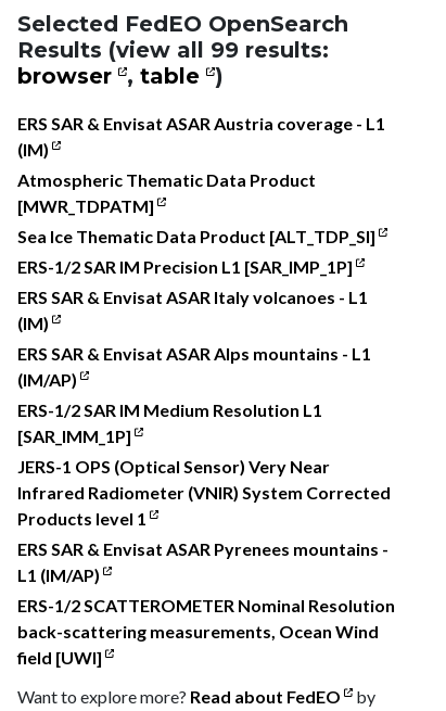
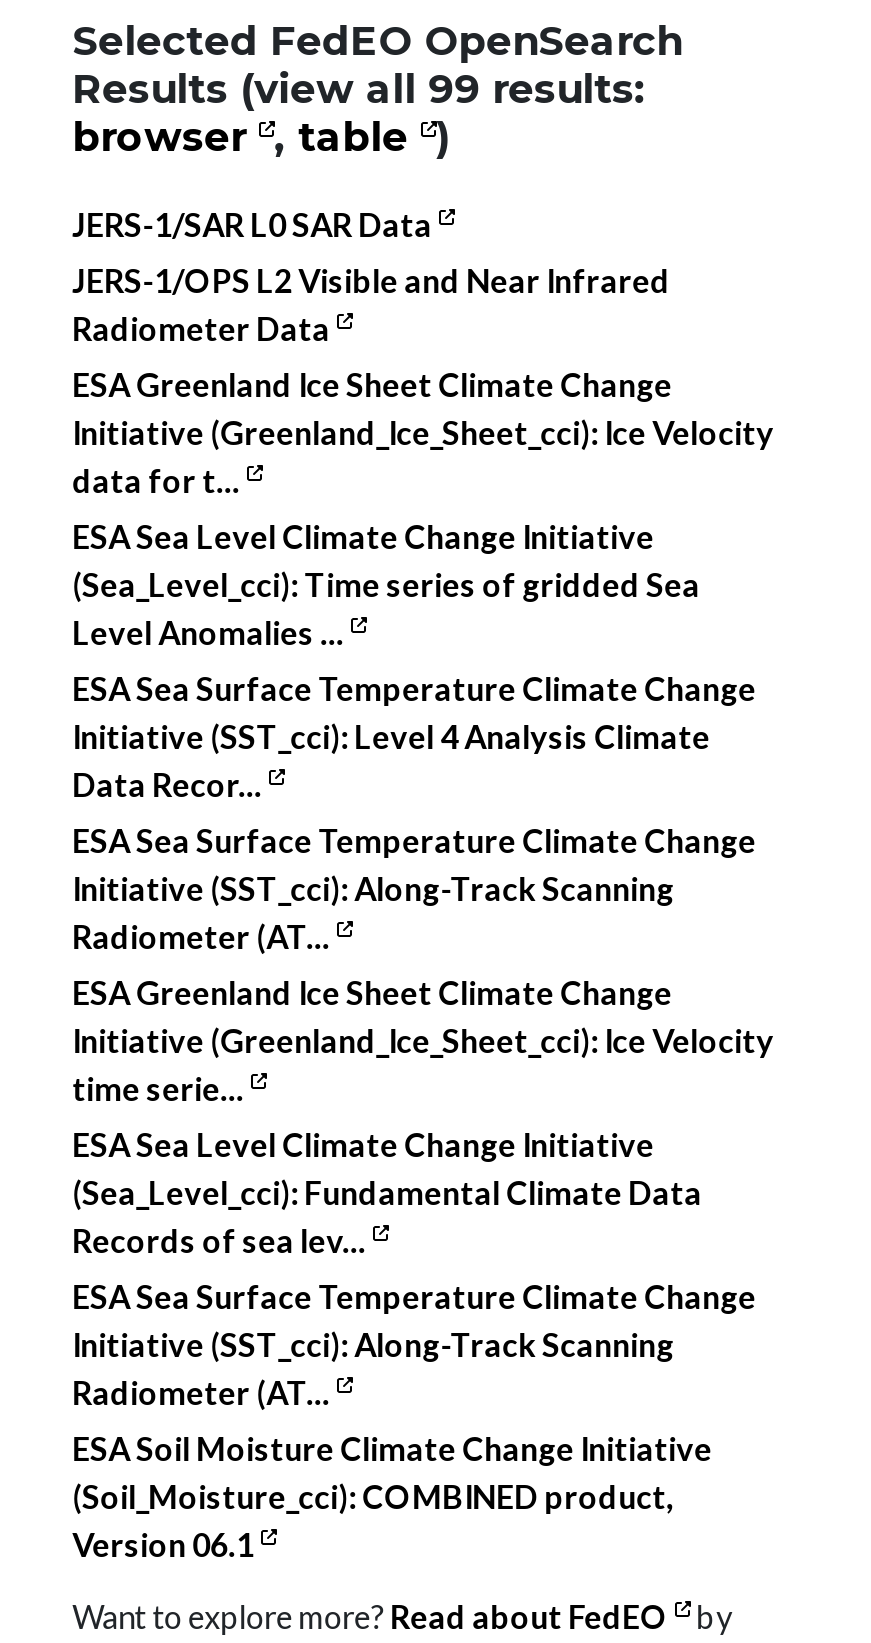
[17,113,385,160] ERS SAR & Envisat ASAR Austria coverage - L1 | (IM) -> [72,206,438,244] JERS-1/SAR L0 SAR Data
[17,170,315,217] Atmospheric Thematic Data Product | [MWR_TDPATM] -> [72,262,670,348] JERS-1/OPS L2 Visible and Near Infrared | Radiometer Data
[17,226,378,247] Sea Ice Thematic Data Product [ALT_TDP_SI] -> [72,366,774,500] ESA Greenland Ice Sheet Climate Change | Initiative (Greenland_Ice_Sheet_cci): Ice Velocity | data for t...
[17,257,355,277] ERS-1/2 SAR IM Precision L1 [SAR_IMP_1P] -> [72,518,700,652] ESA Sea Level Climate Change Initiative | (Sea_Level_cci): Time series of gridded Sea | Level Anomalies ...
[17,287,367,334] ERS SAR & Envisat ASAR Italy volcanoes - L1 | (IM) -> [72,670,756,804] ESA Sea Surface Temperature Climate Change | Initiative (SST_cci): Level 4 Analysis Climate | Data Recor...
[17,344,371,390] ERS SAR & Envisat ASAR Alps mountains - L1 | (IM/AP) -> [72,822,756,956] ESA Sea Surface Temperature Climate Change | Initiative (SST_cci): Along-Track Scanning | Radiometer (AT...
[17,400,322,447] ERS-1/2 SAR IM Medium Resolution L1 | [SAR_IMM_1P] -> [72,974,774,1108] ESA Greenland Ice Sheet Climate Change | Initiative (Greenland_Ice_Sheet_cci): Ice Velocity | time serie...
[17,456,390,529] JERS-1 OPS (Optical Sensor) Very Near | Infrared Radiometer (VNIR) System Corrected | Products level 1 -> [72,1126,702,1260] ESA Sea Level Climate Change Initiative | (Sea_Level_cci): Fundamental Climate Data | Records of sea lev...
[17,539,388,586] ERS SAR & Envisat ASAR Pyrenees mountains - | L1 (IM/AP) -> [72,1278,756,1412] ESA Sea Surface Temperature Climate Change | Initiative (SST_cci): Along-Track Scanning | Radiometer (AT...
[17,595,395,668] ERS-1/2 SCATTEROMETER Nominal Resolution | back-scattering measurements, Ocean Wind | field [UWI] -> [72,1430,712,1564] ESA Soil Moisture Climate Change Initiative | (Soil_Moisture_cci): COMBINED product, | Version 06.1

